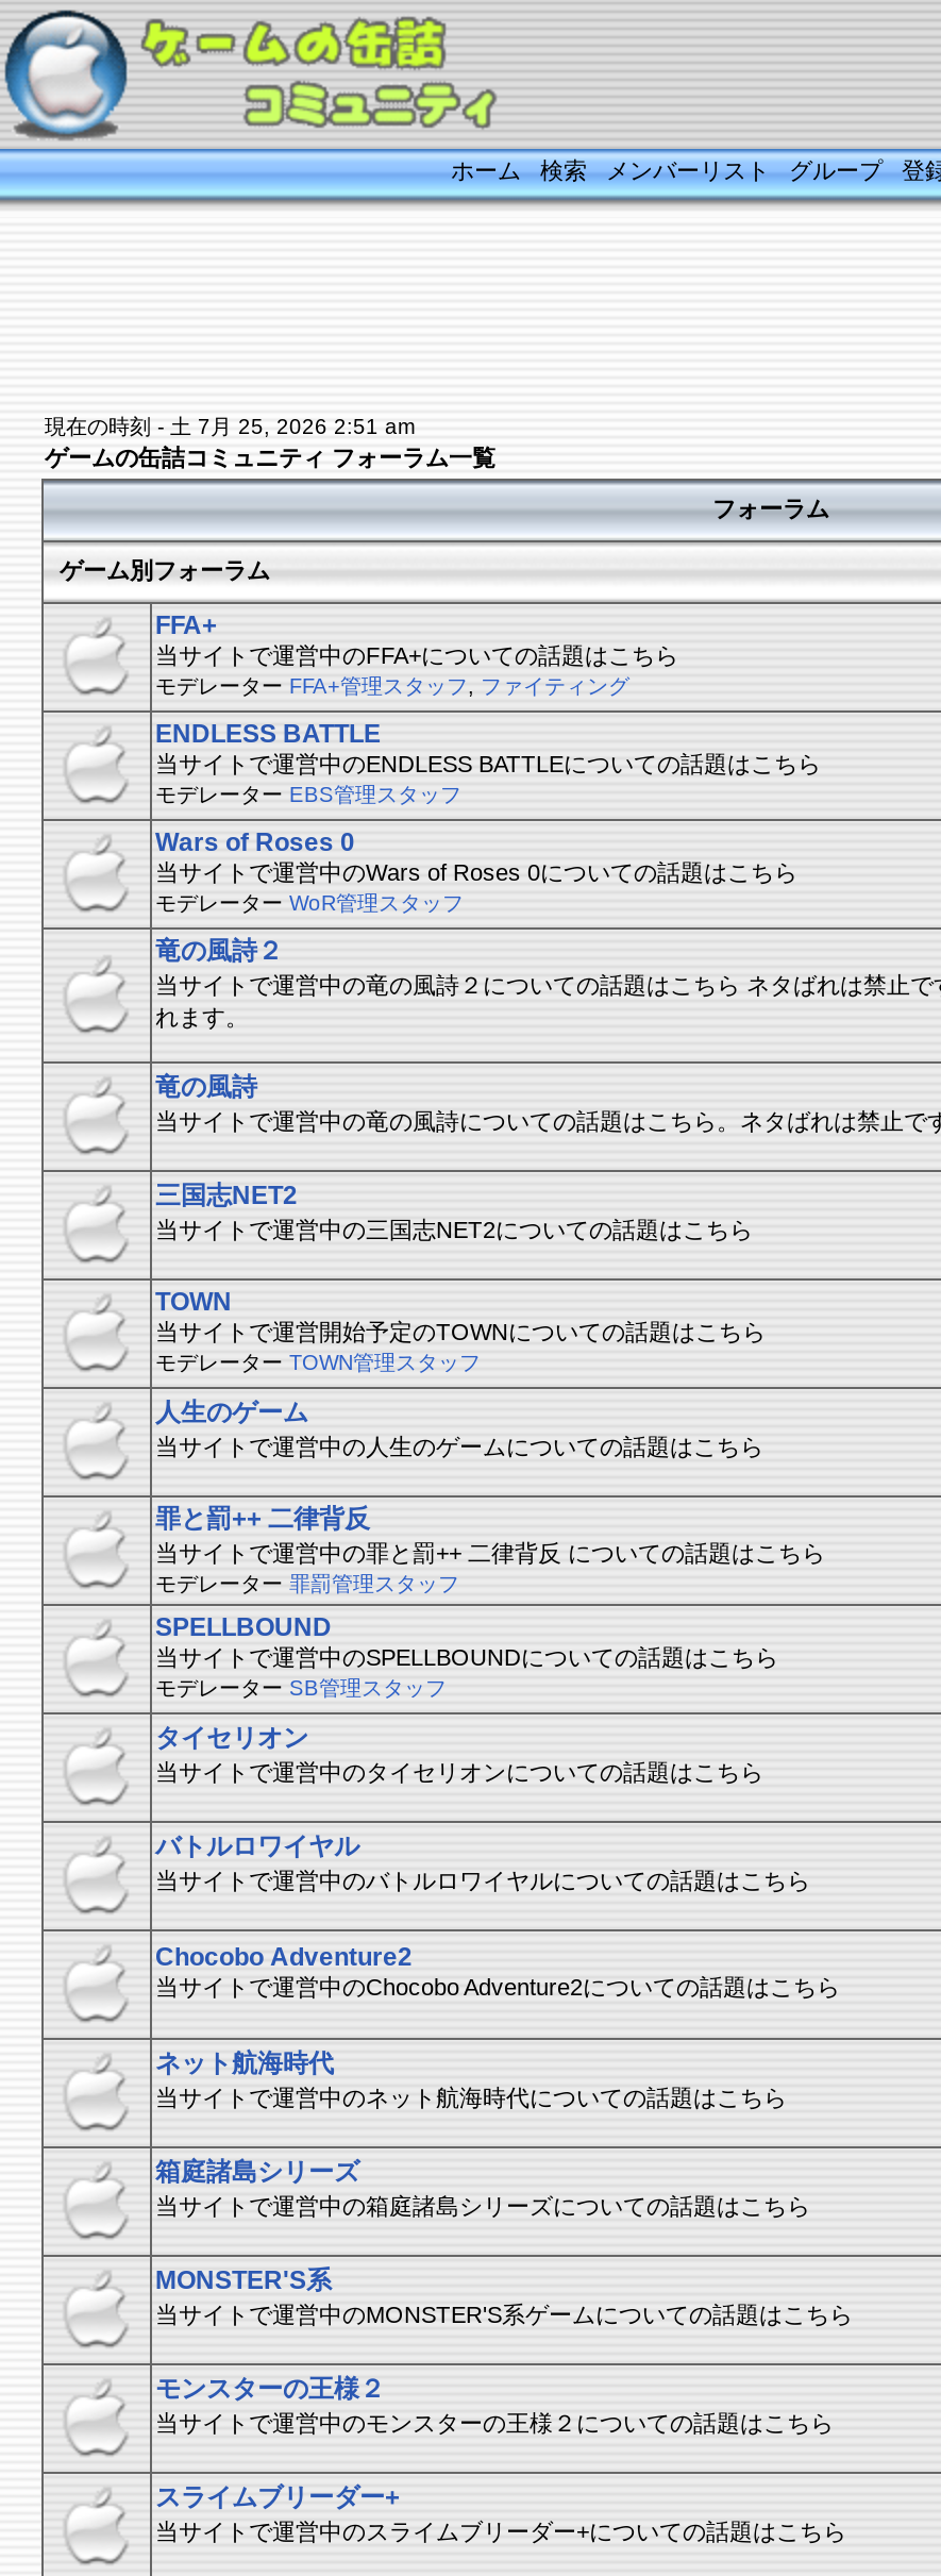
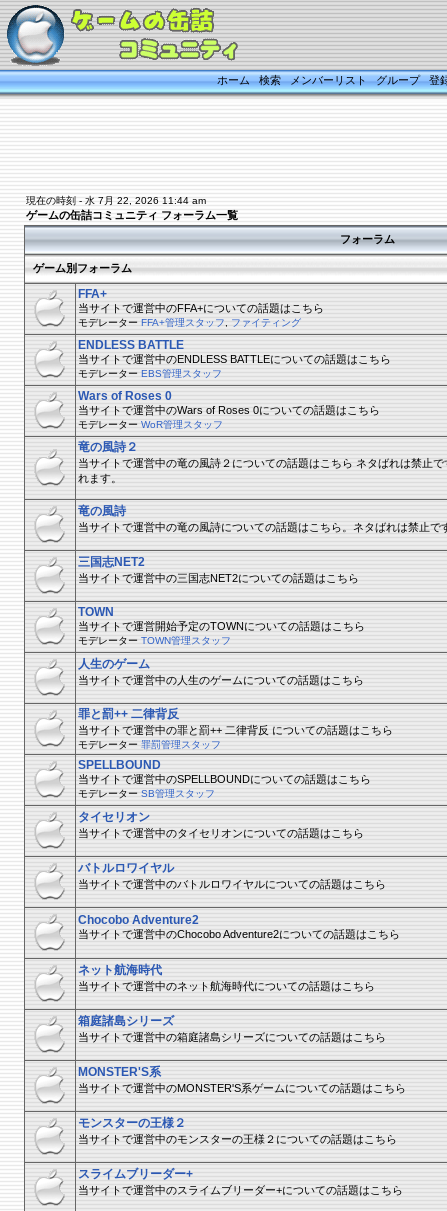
[45,415,415,438] 現在の時刻 - 土 7月 25, 2026 2:51 am -> [25,195,205,206] 現在の時刻 - 水 7月 22, 2026 11:44 am

